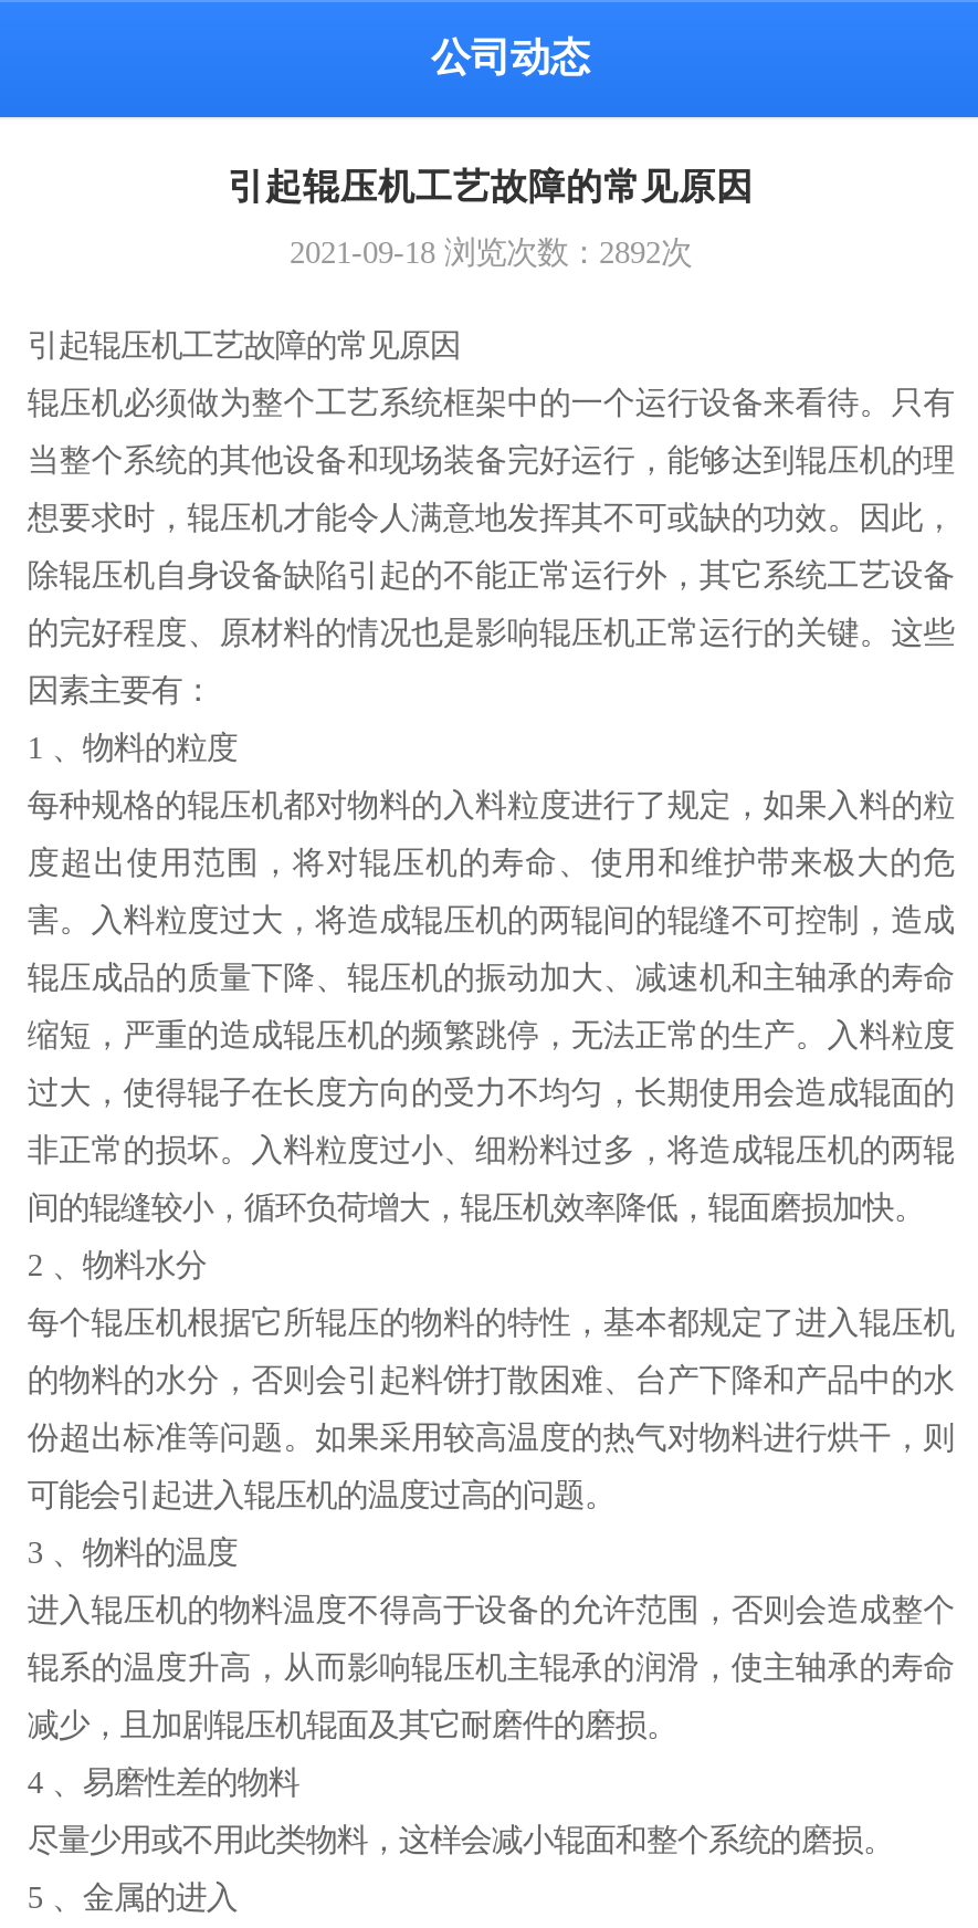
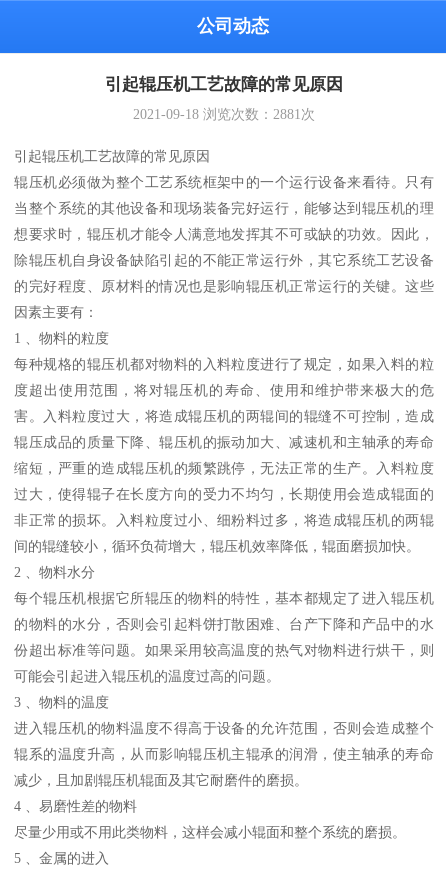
[290,233,692,269] 2021-09-18浏览次数：2892次 -> [133,106,315,122] 2021-09-18浏览次数：2881次

